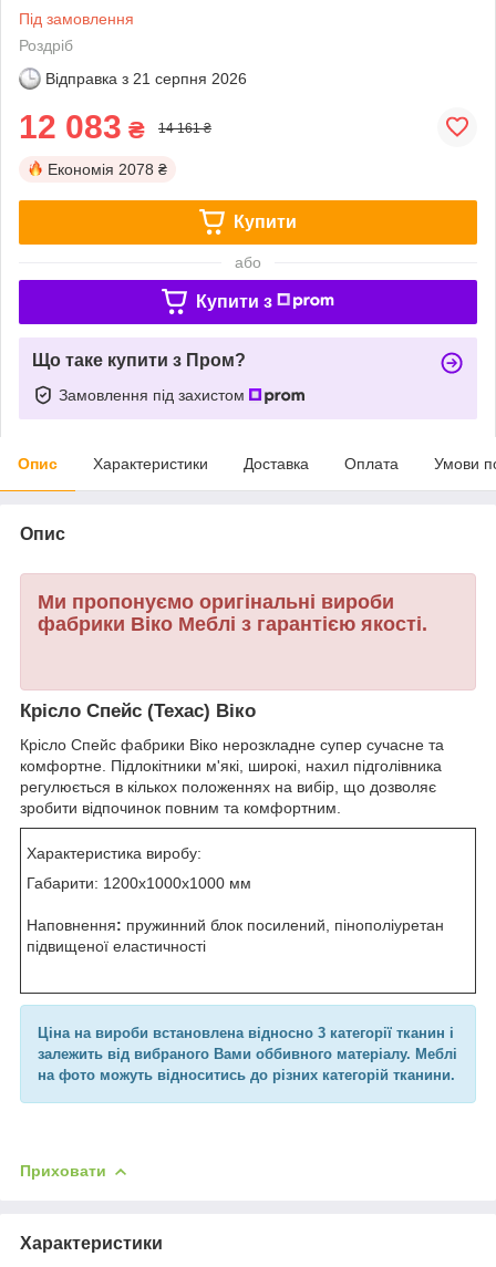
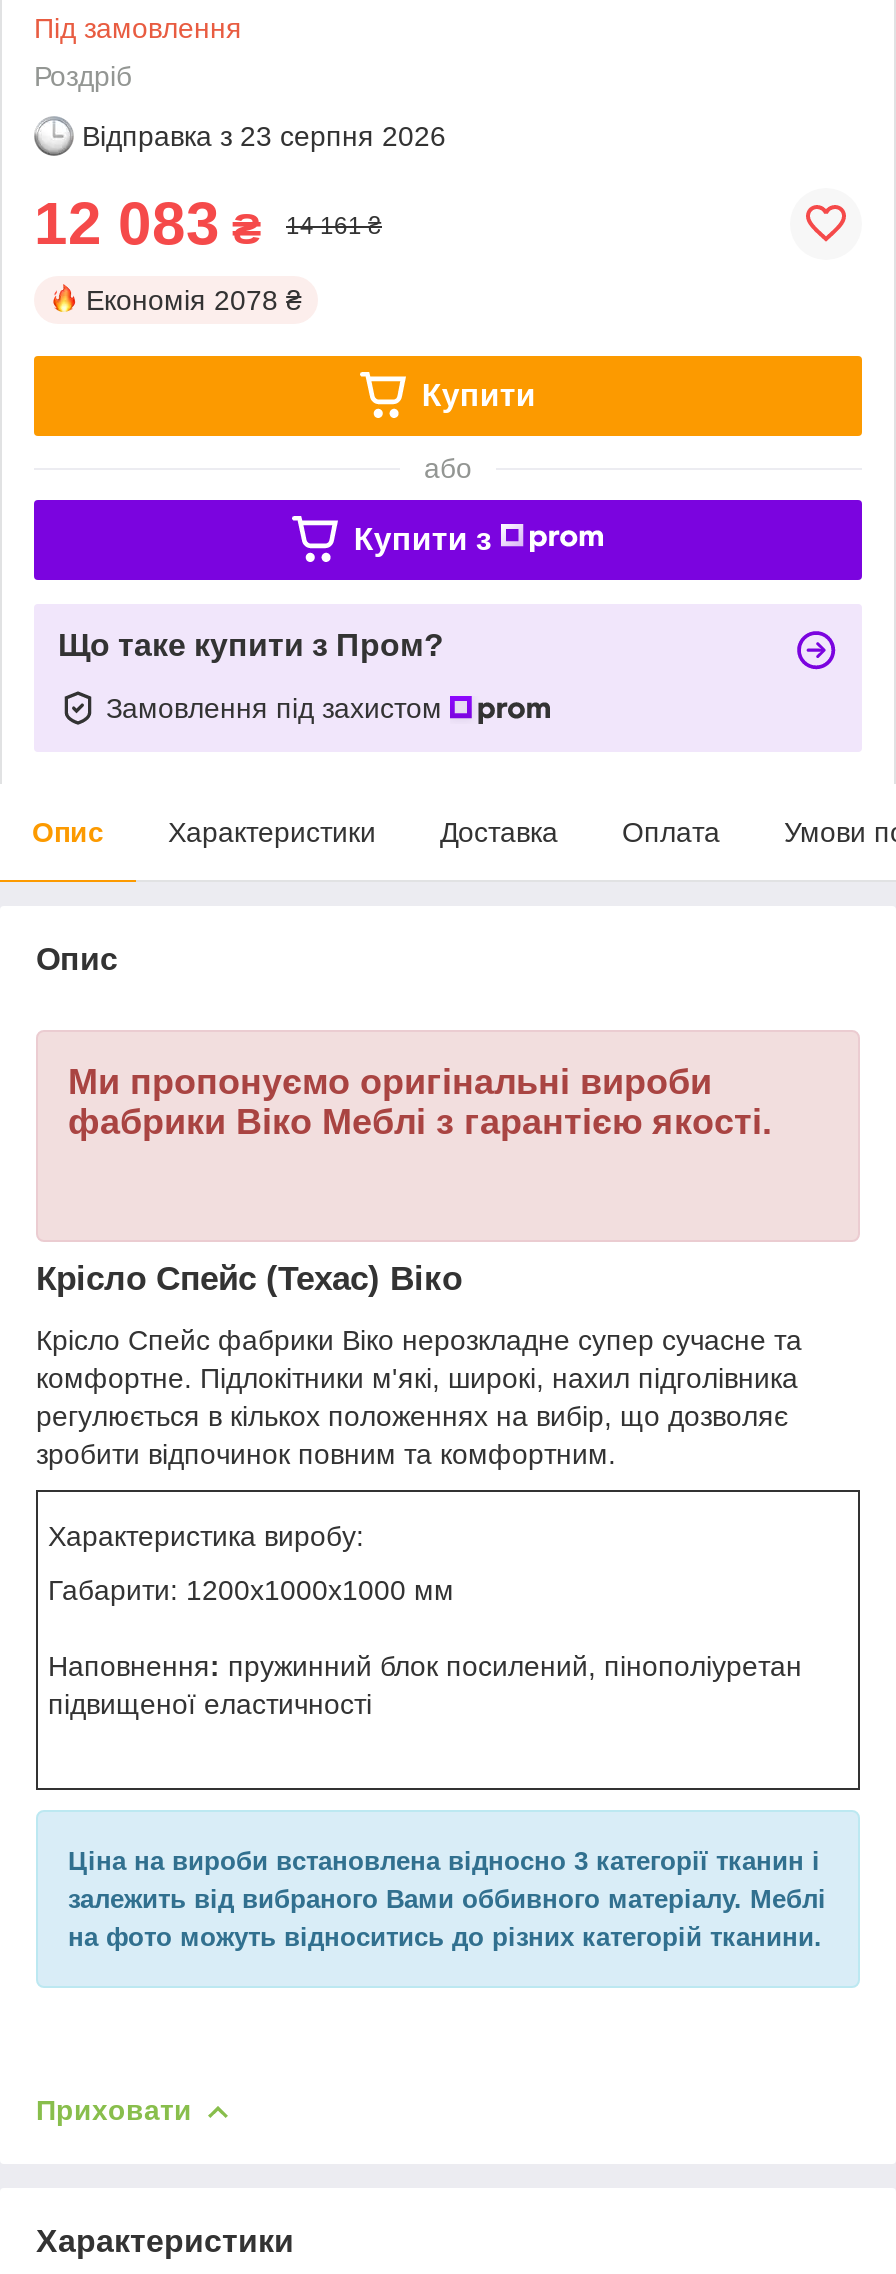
[45,69,247,87] Відправка з 21 серпня 2026 -> [82,120,446,152] Відправка з 23 серпня 2026

